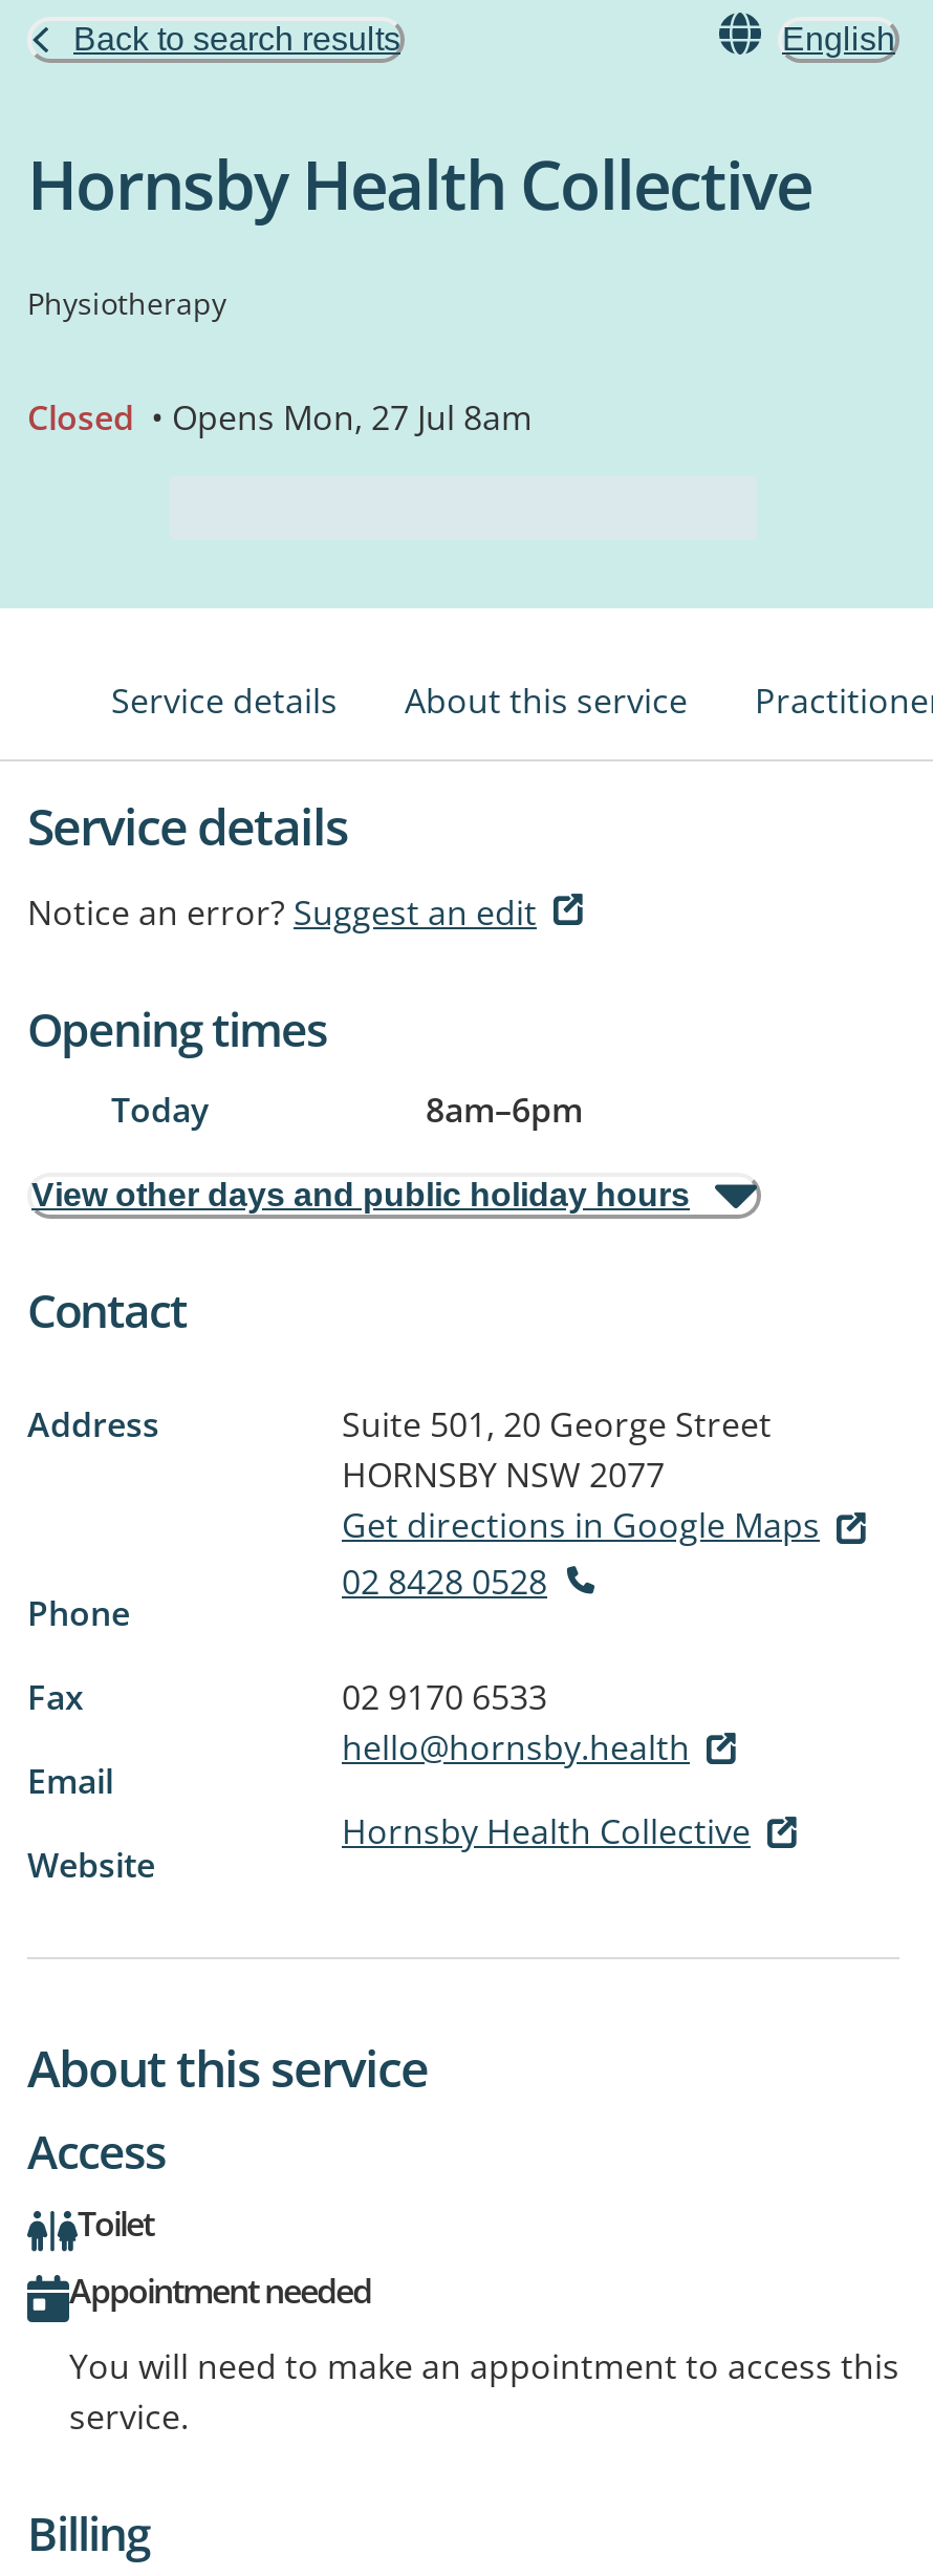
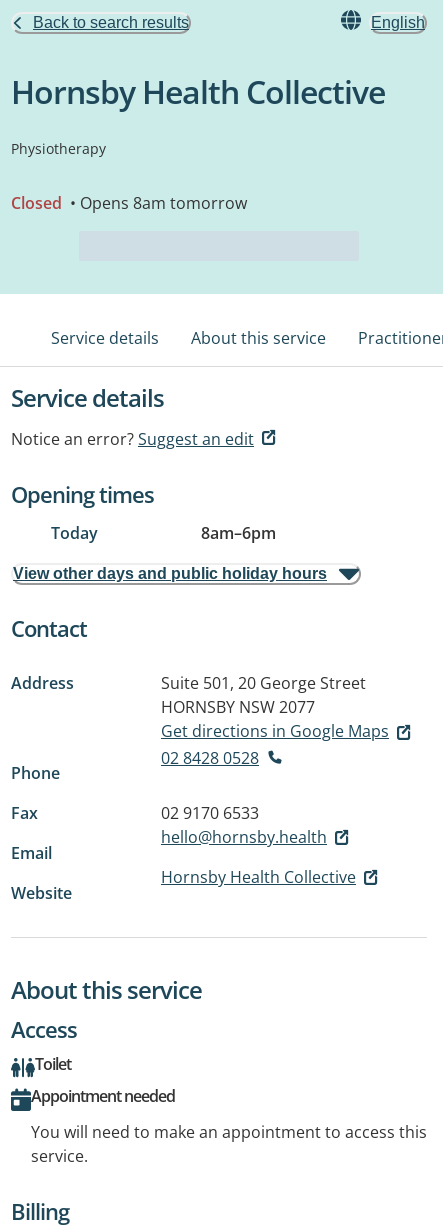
[27,394,533,441] Closed • Opens Mon, 27 Jul 8am -> [11,192,247,214] Closed • Opens 8am tomorrow

